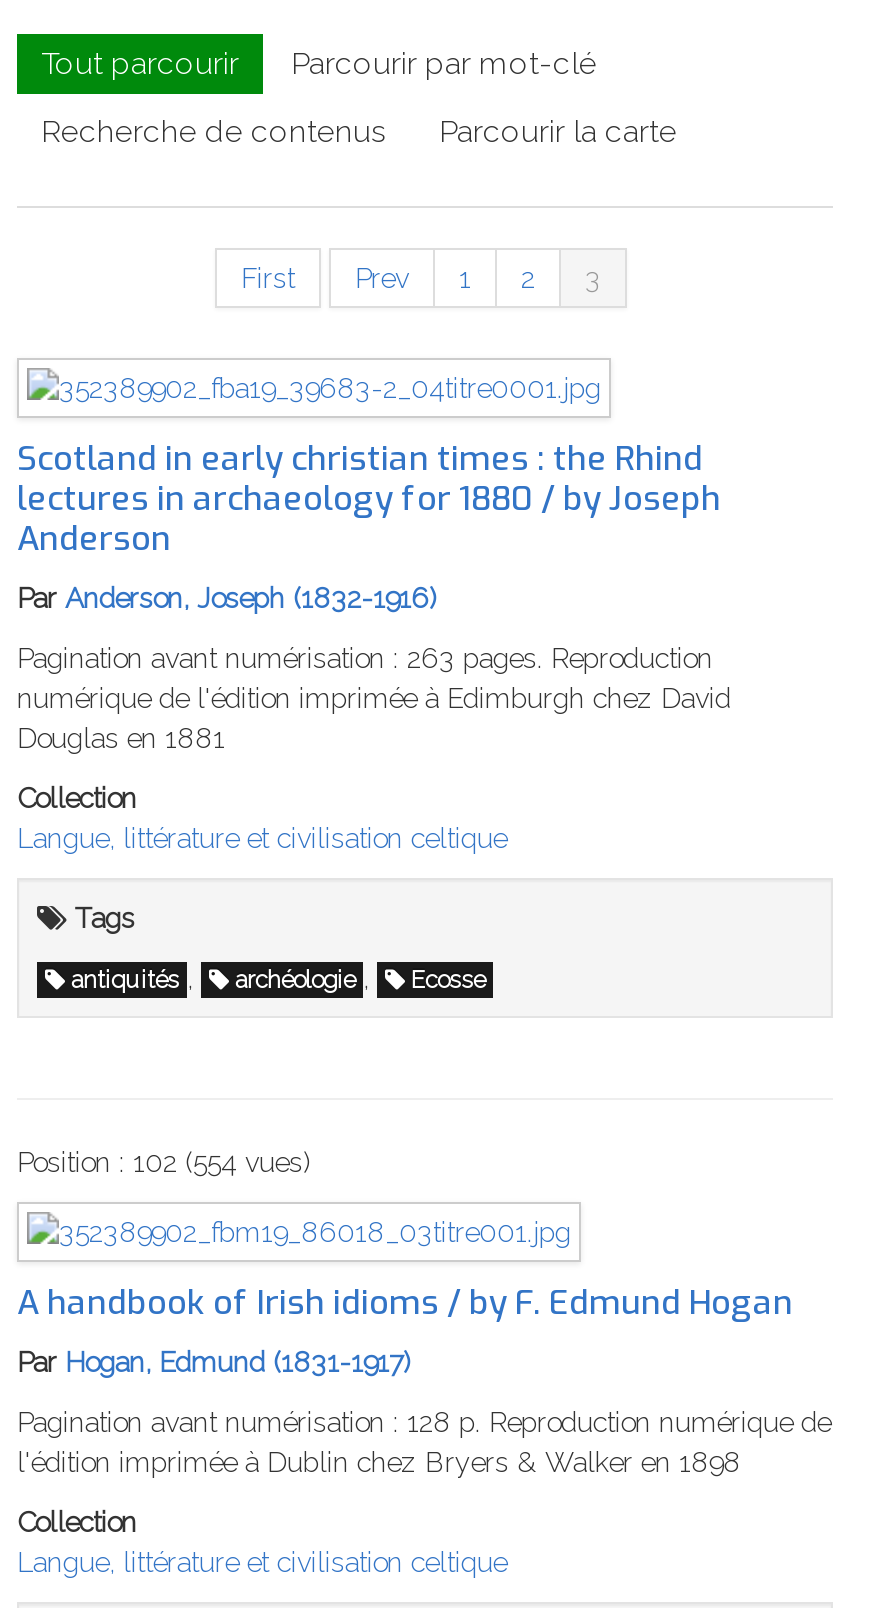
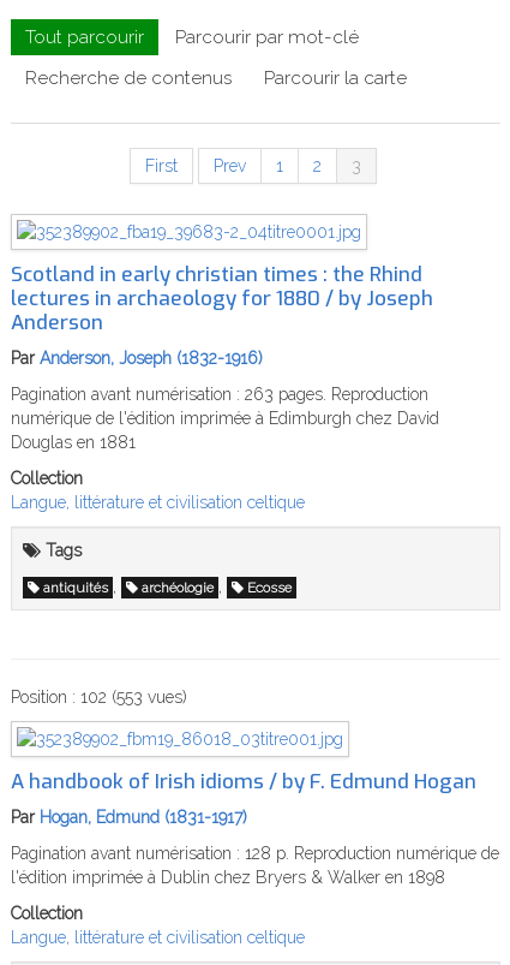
[17,1147,311,1179] Position : 102 (554 vues) -> [11,688,187,707] Position : 102 (553 vues)

